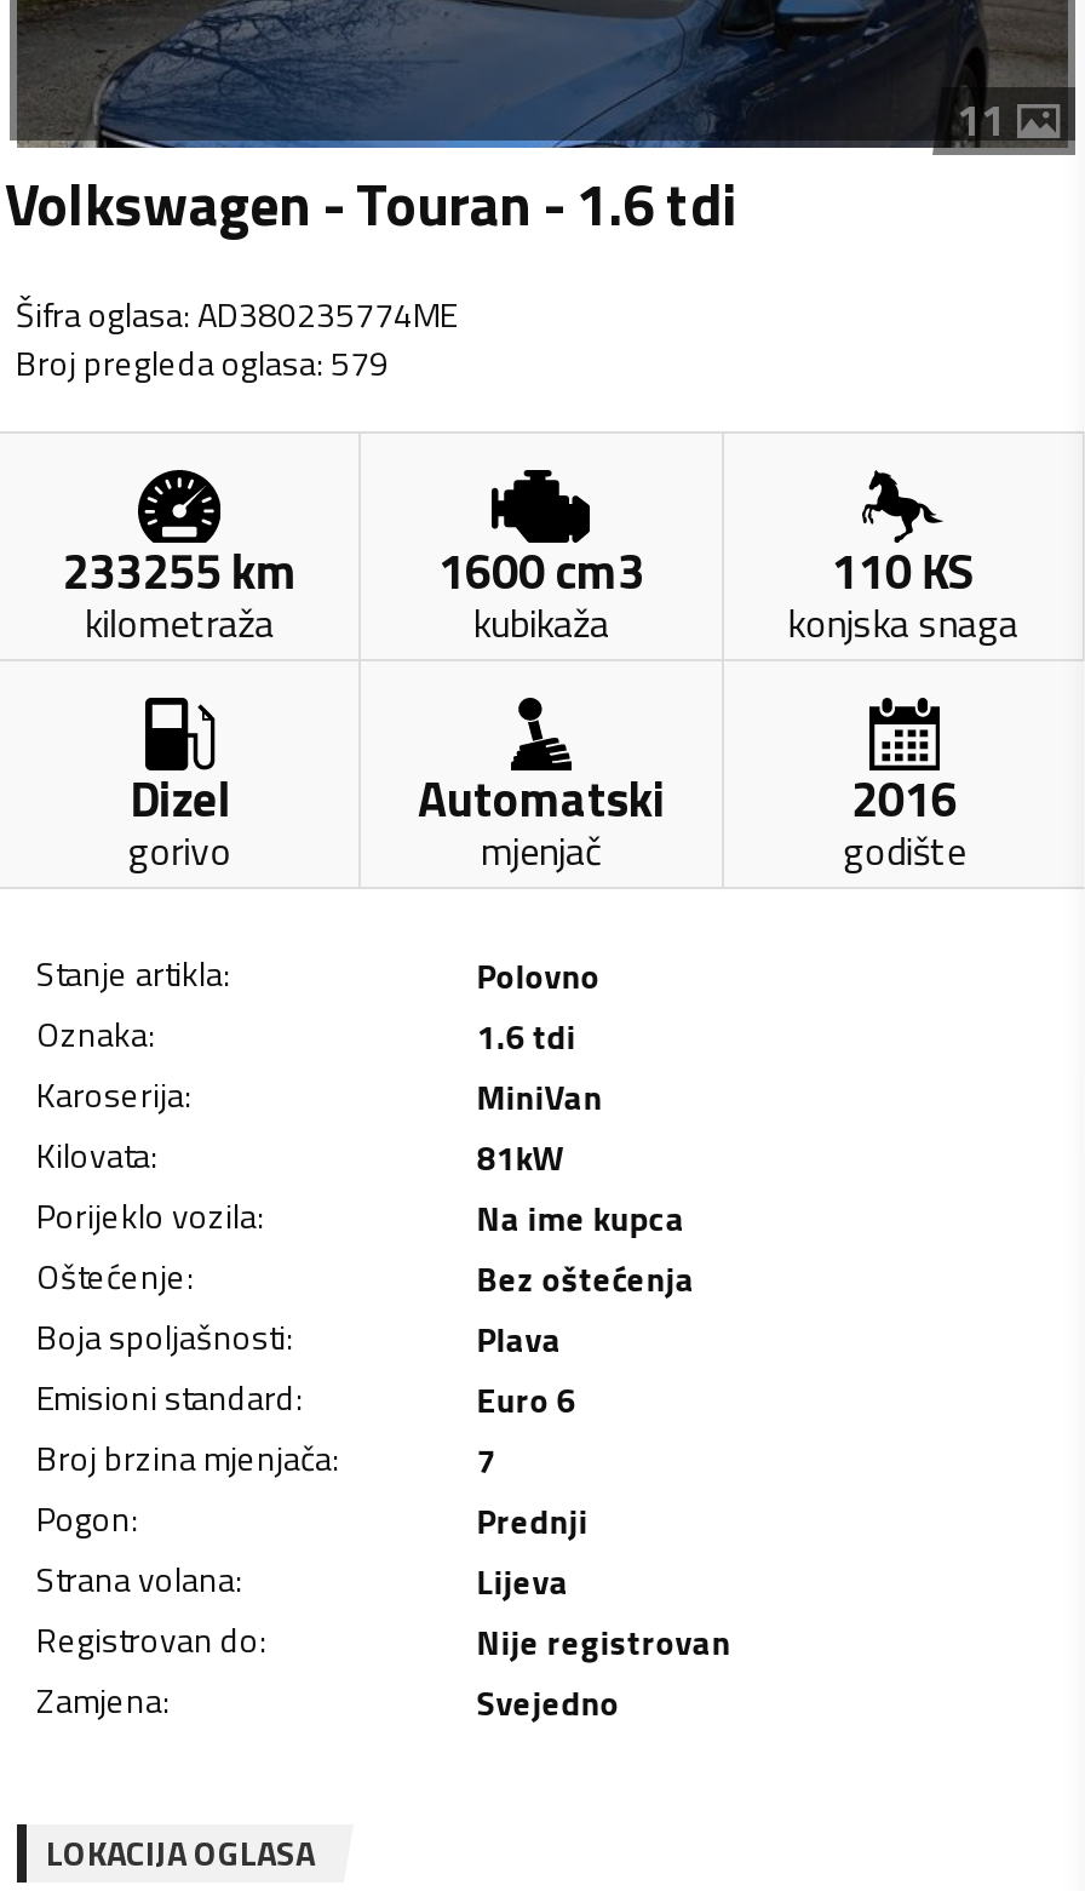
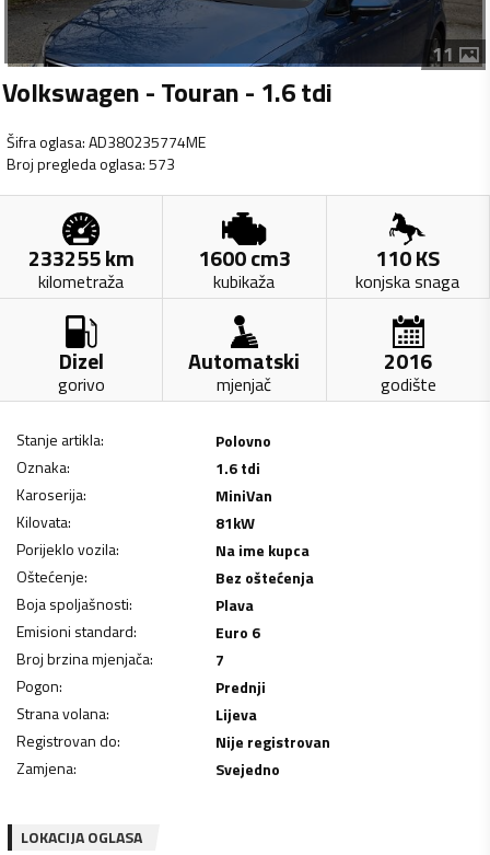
[16,338,389,389] Broj pregleda oglasa: 579 -> [7,153,176,176] Broj pregleda oglasa: 573

